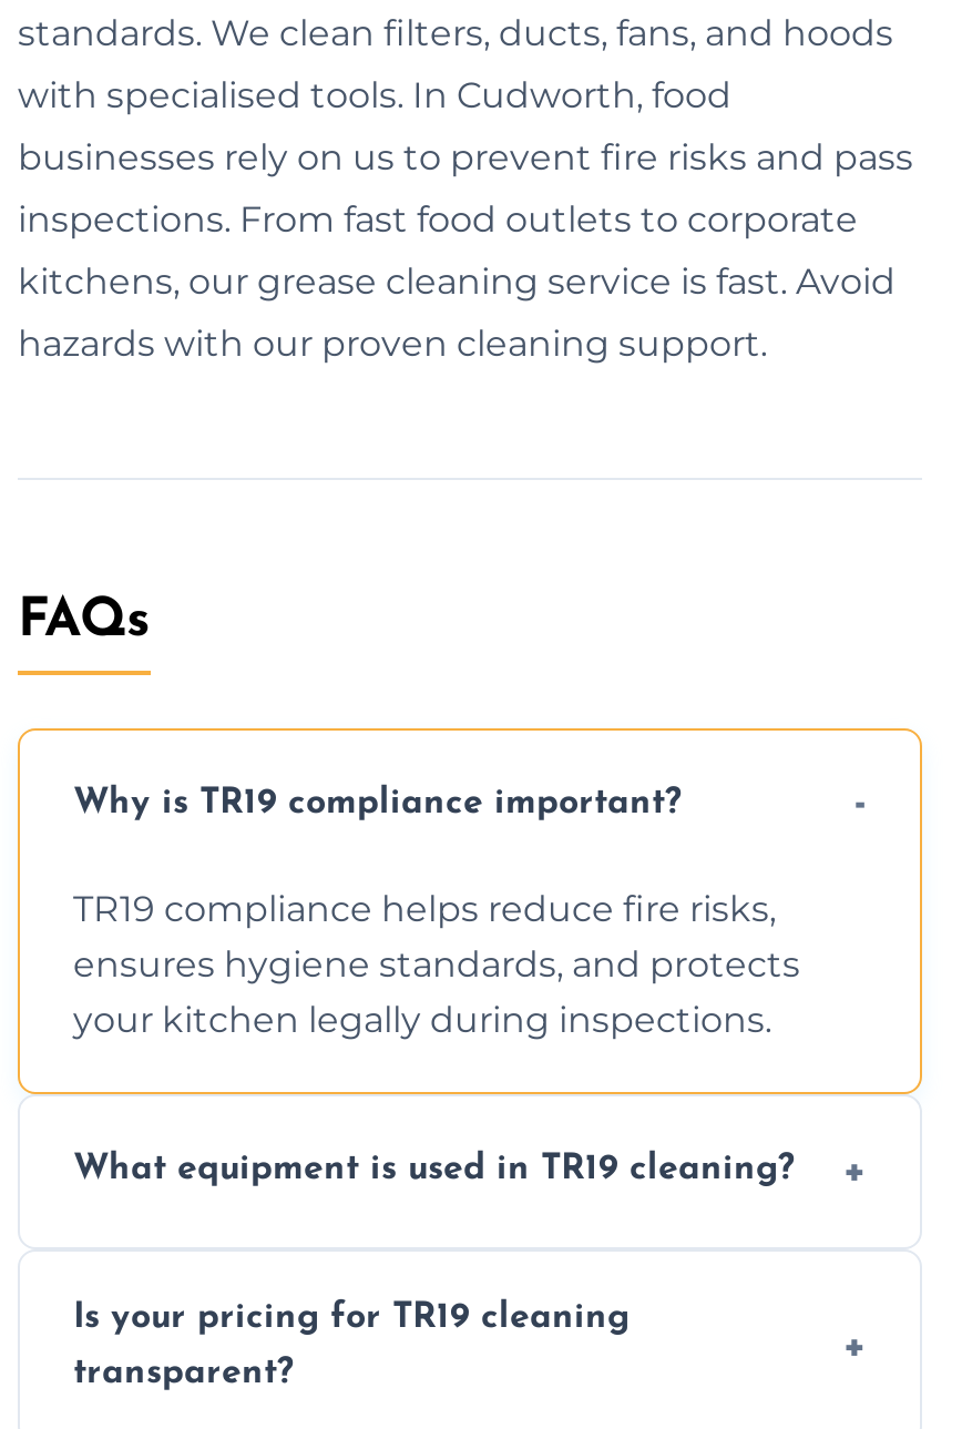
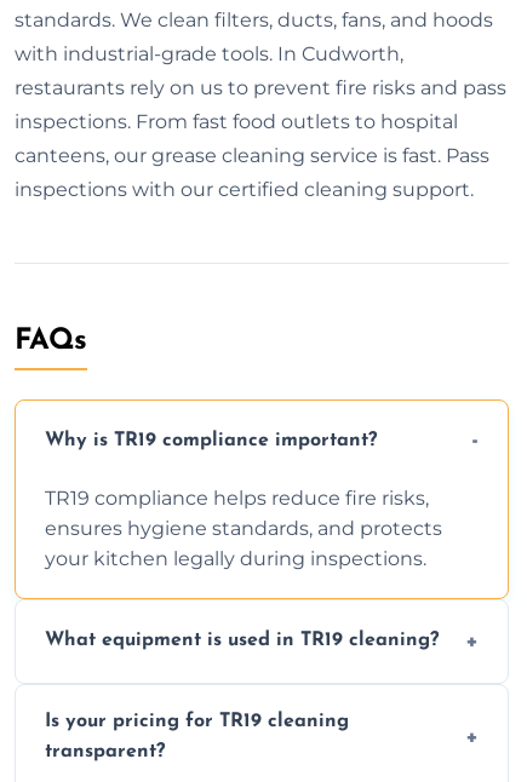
[18,74,731,116] with specialised tools. In Cudworth, food -> [15,42,403,65] with industrial-grade tools. In Cudworth,
[18,136,913,178] businesses rely on us to prevent fire risks and pass -> [15,76,506,99] restaurants rely on us to prevent fire risks and pass
[18,198,858,240] inspections. From fast food outlets to corporate -> [15,110,458,133] inspections. From fast food outlets to hospital
[18,260,896,302] kitchens, our grease cleaning service is fast. Avoid -> [15,144,489,167] canteens, our grease cleaning service is fast. Pass
[18,322,767,364] hazards with our proven cleaning support. -> [15,178,474,201] inspections with our certified cleaning support.

